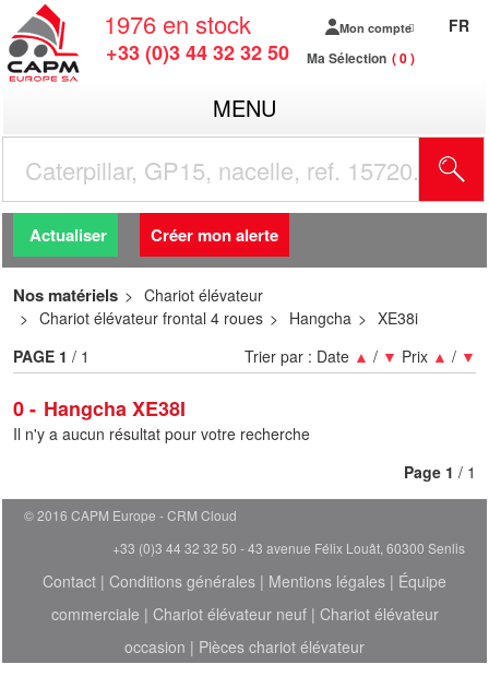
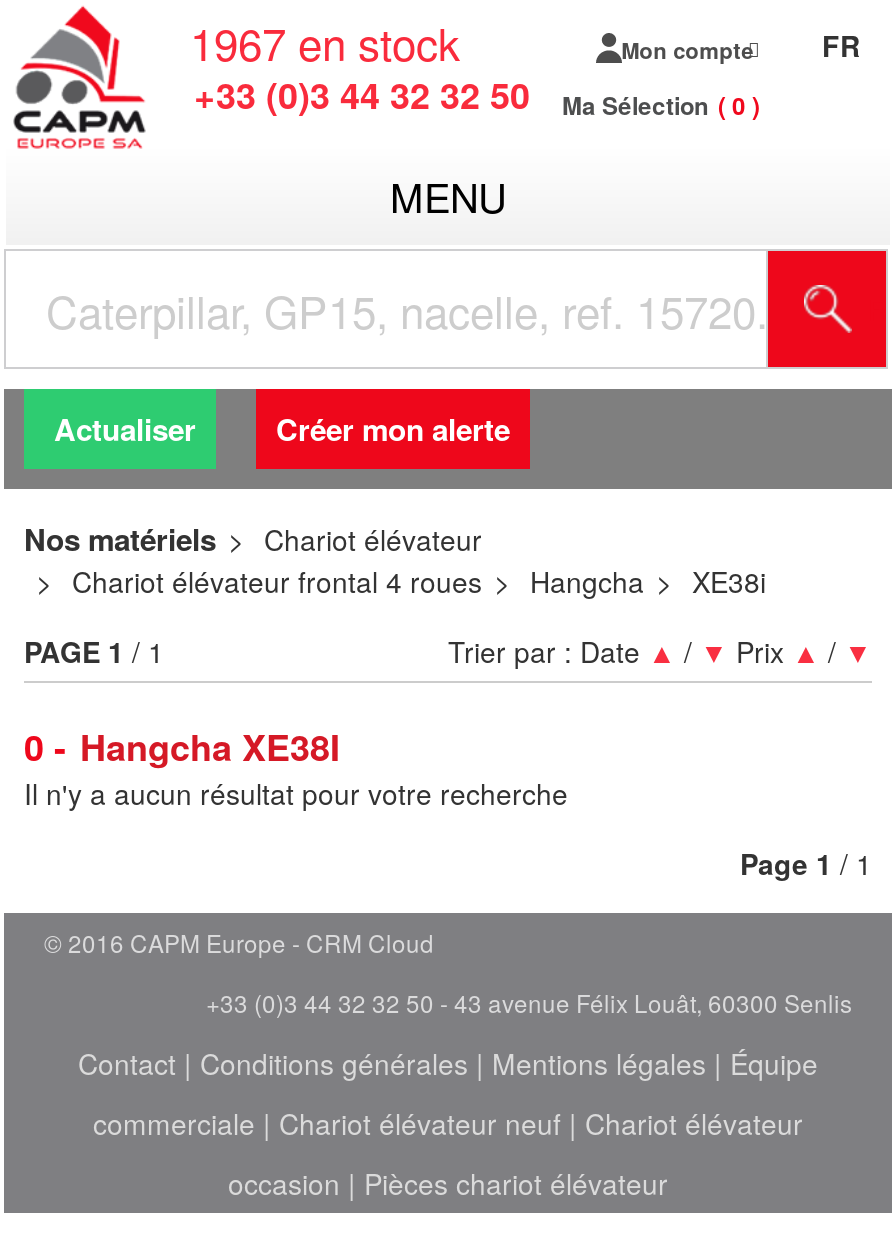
[104,7,251,40] 1976 en stock -> [190,11,460,73] 1967 en stock

